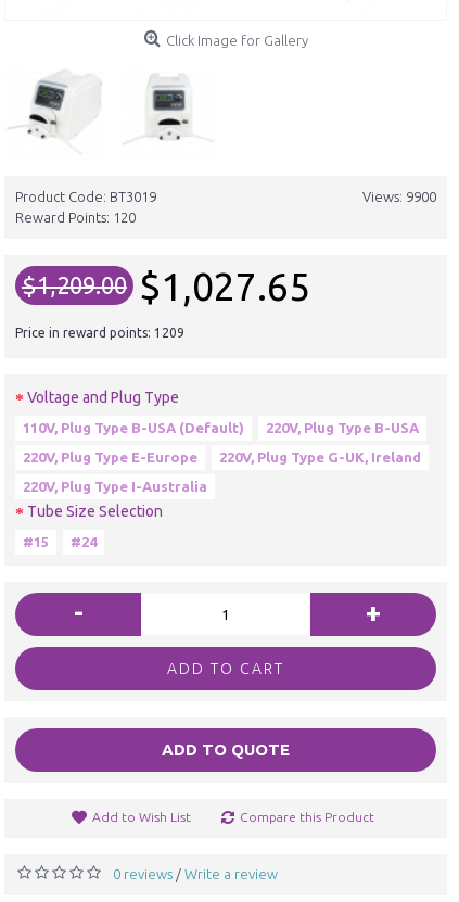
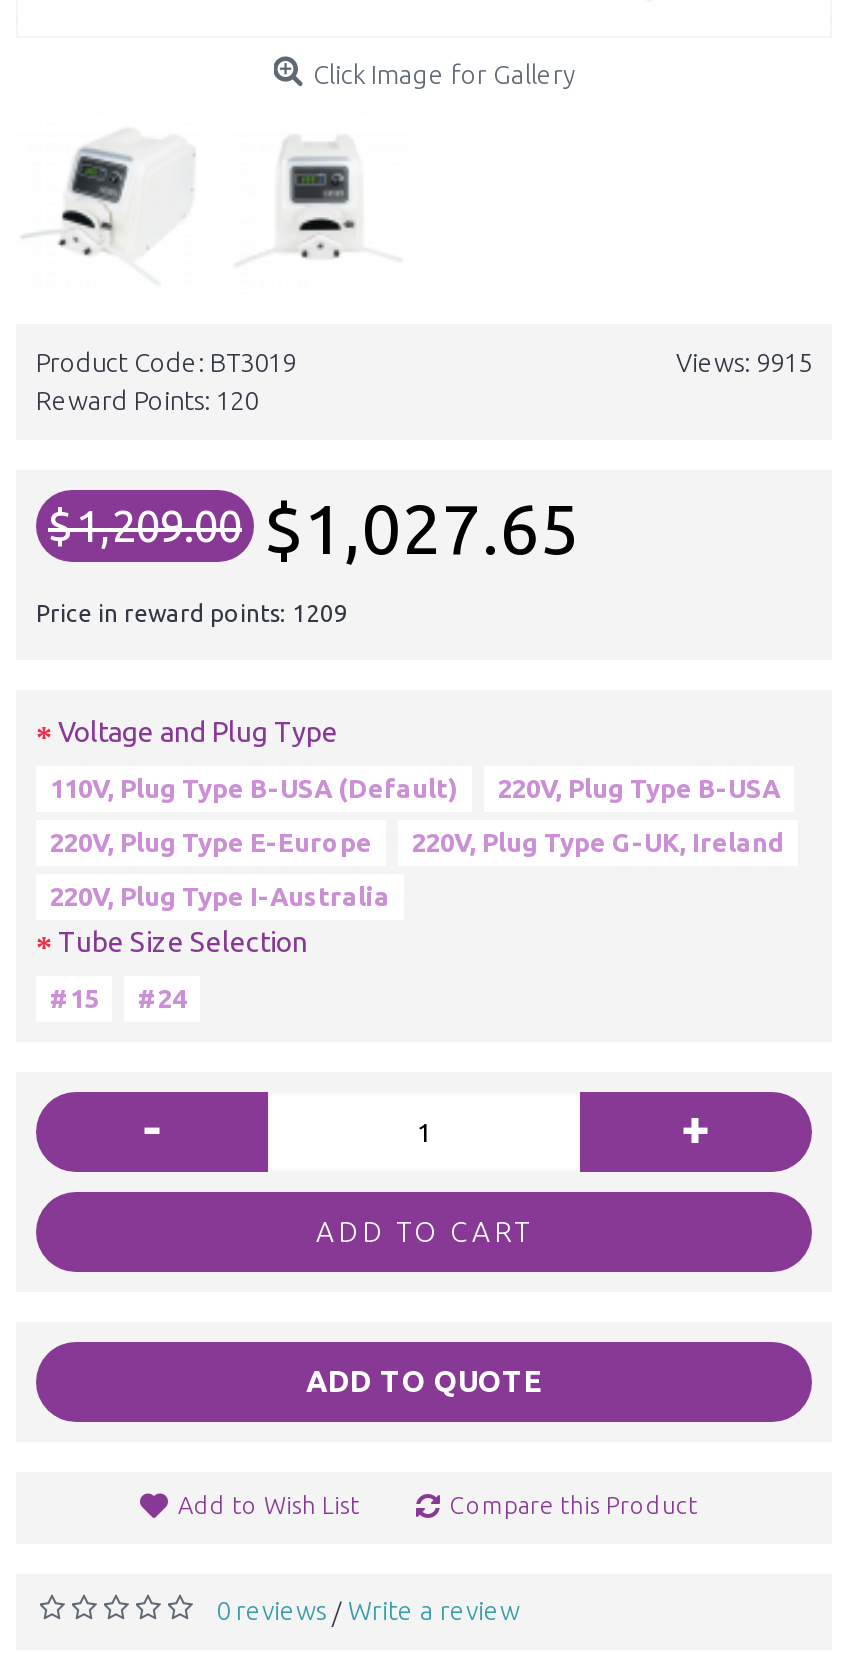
[362,189,436,204] Views: 9900 -> [676,348,812,376] Views: 9915

